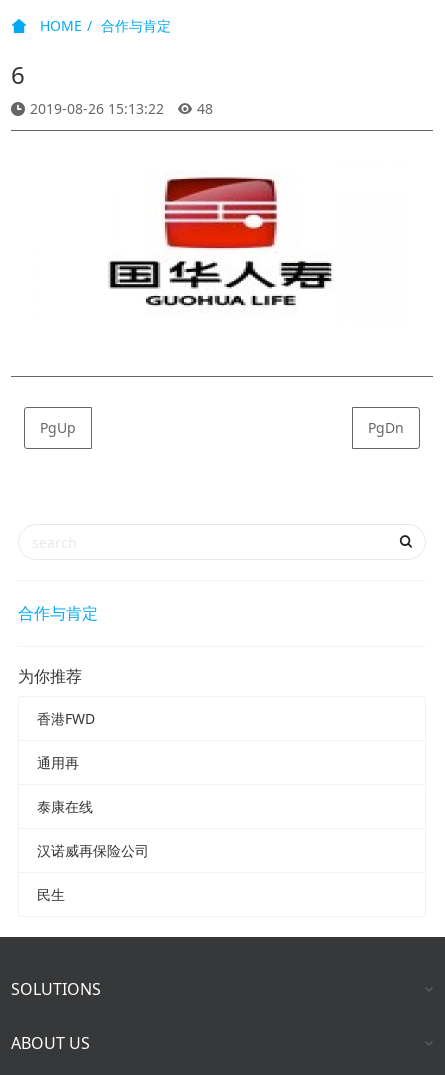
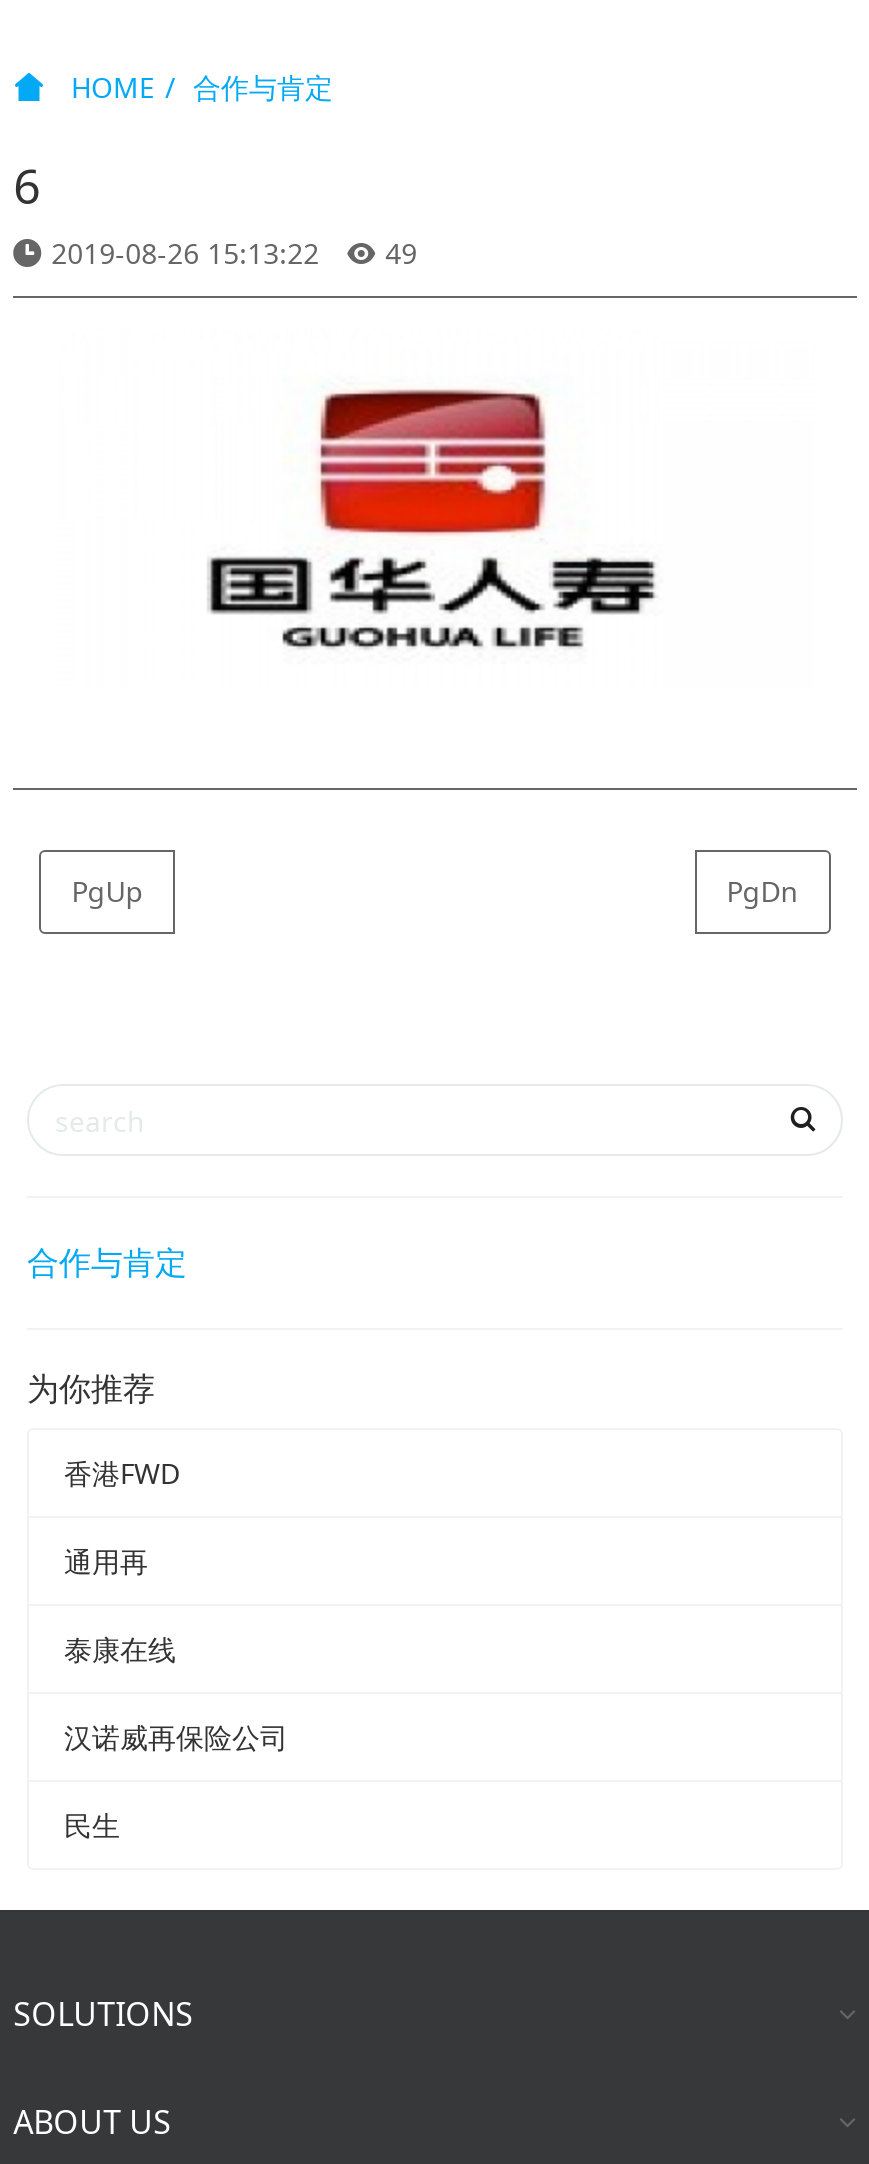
[30,99,213,118] 2019-08-26 15:13:22 48 -> [51,234,417,272] 2019-08-26 15:13:22 49

